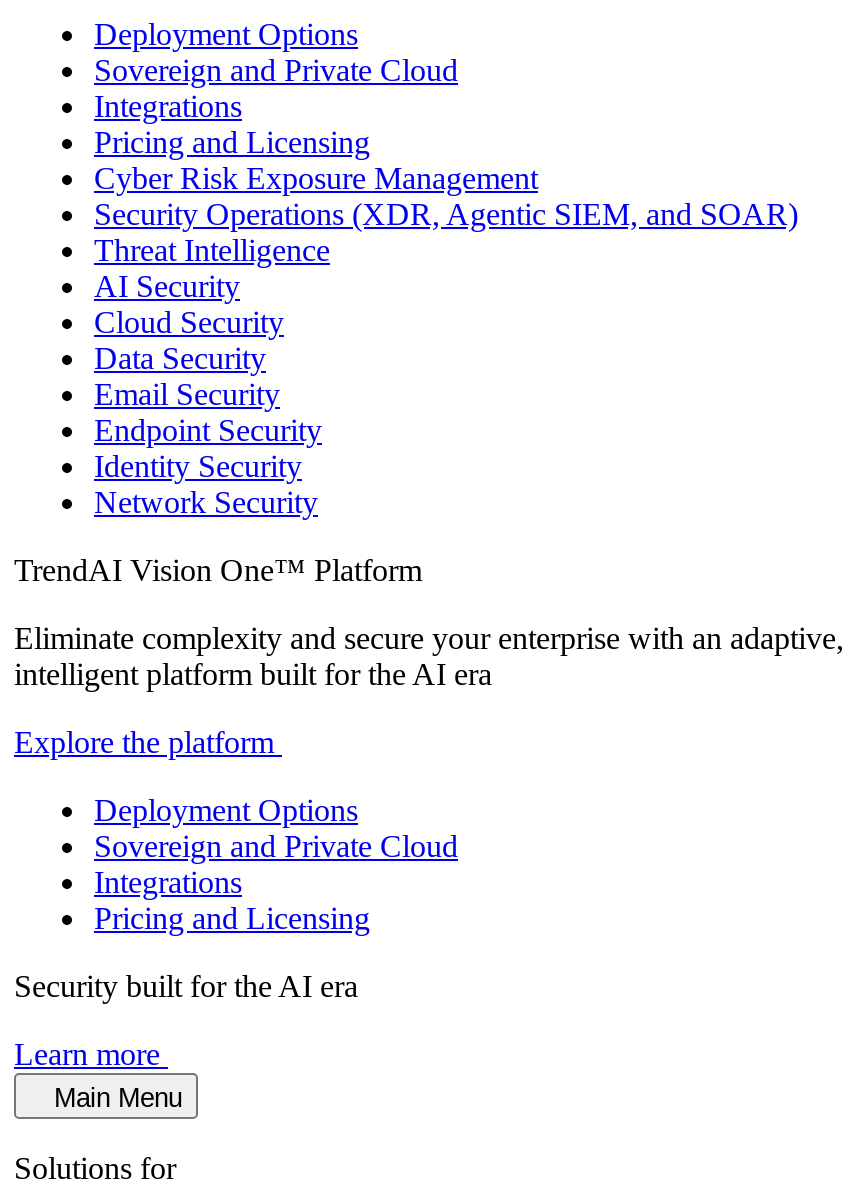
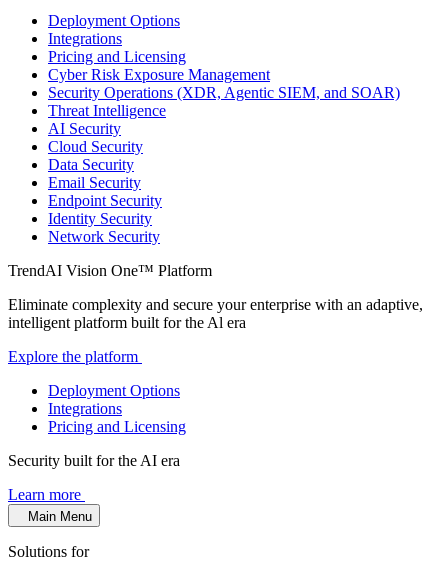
[94,53,458,87] Sovereign and Private Cloud -> none
[14,657,492,691] intelligent platform built for the AI era -> [8,314,246,331] intelligent platform built for the Al era
[94,829,458,863] Sovereign and Private Cloud -> none

